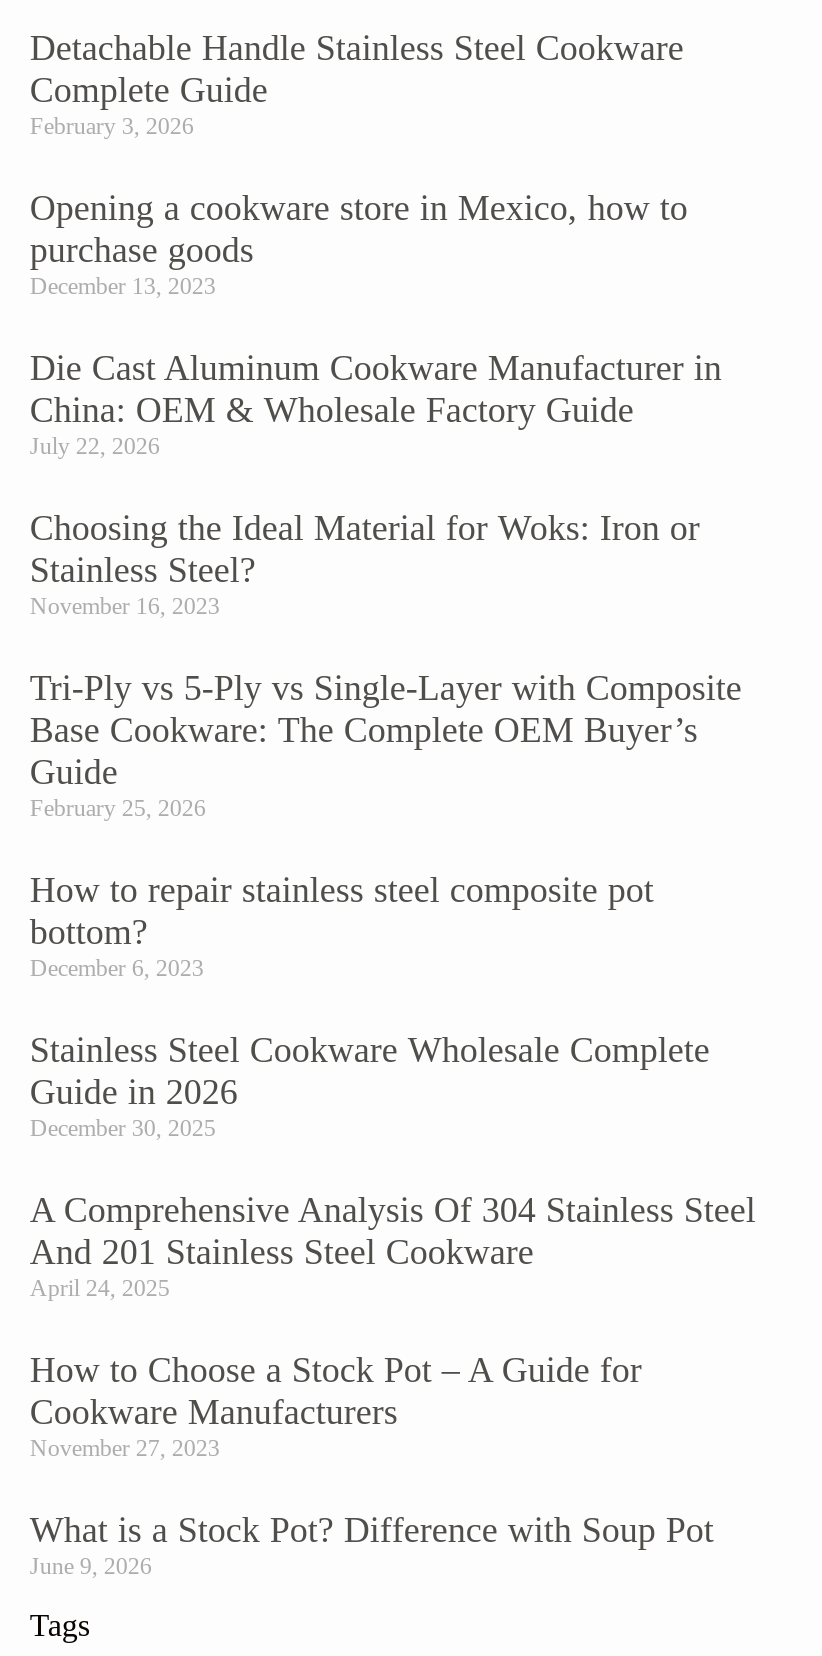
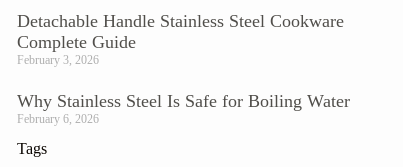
[30,189,756,1581] Opening a cookware store in Mexico, how to | purchase goods | December 13, 2023 | Die Cast Aluminum Cookware Manufacturer in | China: OEM & Wholesale Factory Guide | July 22, 2026 | Choosing the Ideal Material for Woks: Iron or | Stainless Steel? | November 16, 2023 | Tri-Ply vs 5-Ply vs Single-Layer with Composite | Base Cookware: The Complete OEM Buyer’s | Guide | February 25, 2026 | How to repair stainless steel composite pot | bottom? | December 6, 2023 | Stainless Steel Cookware Wholesale Complete | Guide in 2026 | December 30, 2025 | A Comprehensive Analysis Of 304 Stainless Steel | And 201 Stainless Steel Cookware | April 24, 2025 | How to Choose a Stock Pot – A Guide for | Cookware Manufacturers | November 27, 2023 | What is a Stock Pot? Difference with Soup Pot | June 9, 2026 -> [17,91,350,126] Why Stainless Steel Is Safe for Boiling Water | February 6, 2026

